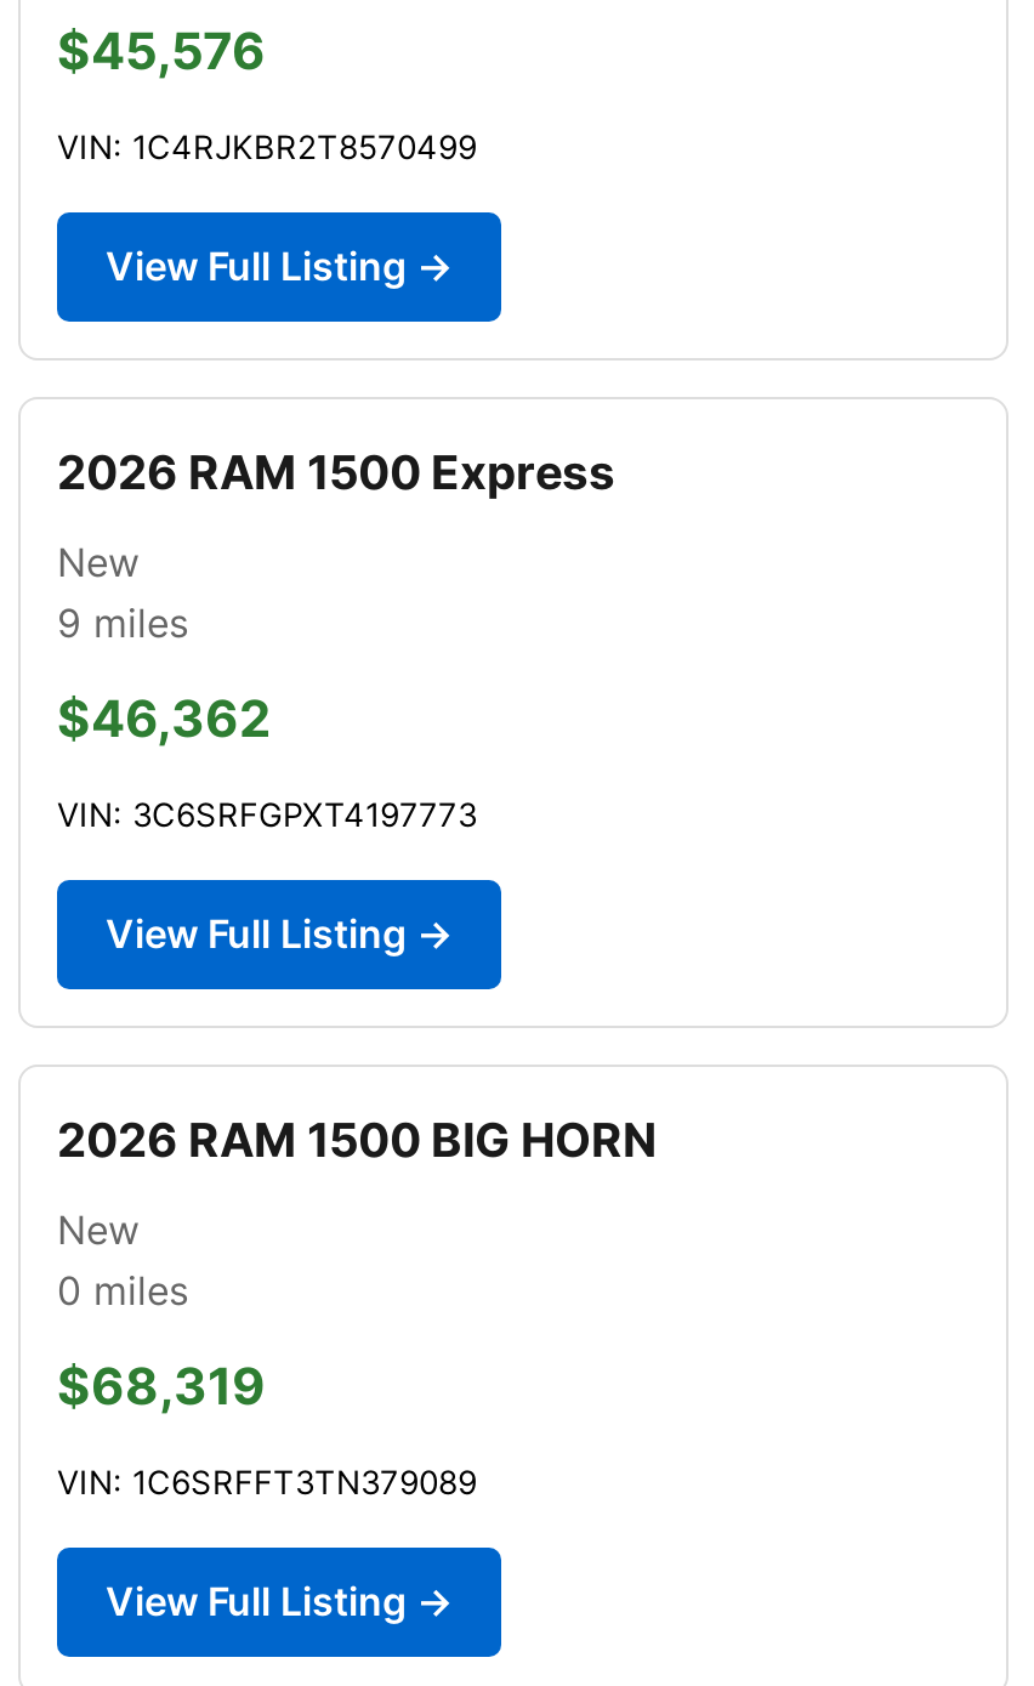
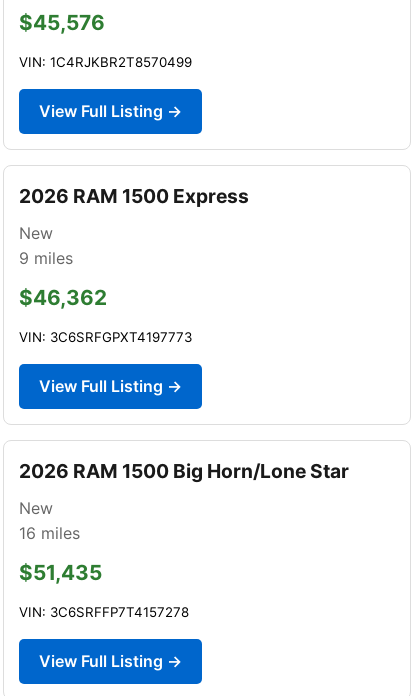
[57,1110,657,1169] 2026 RAM 1500 BIG HORN -> [19,459,349,483] 2026 RAM 1500 Big Horn/Lone Star
[57,1266,188,1314] 0 miles -> [19,523,80,543] 16 miles
[57,1356,266,1416] $68,319 -> [19,560,102,585] $51,435
[57,1462,477,1501] VIN: 1C6SRFFT3TN379089 -> [19,604,189,620] VIN: 3C6SRFFP7T4157278

